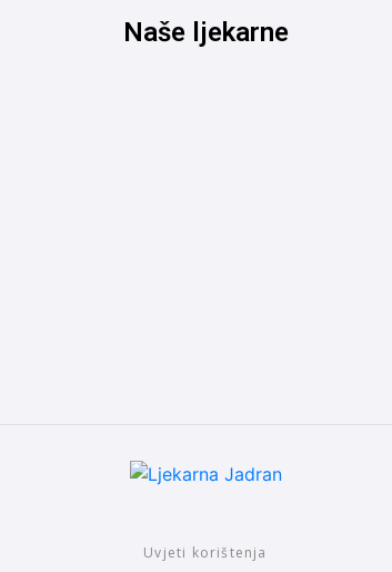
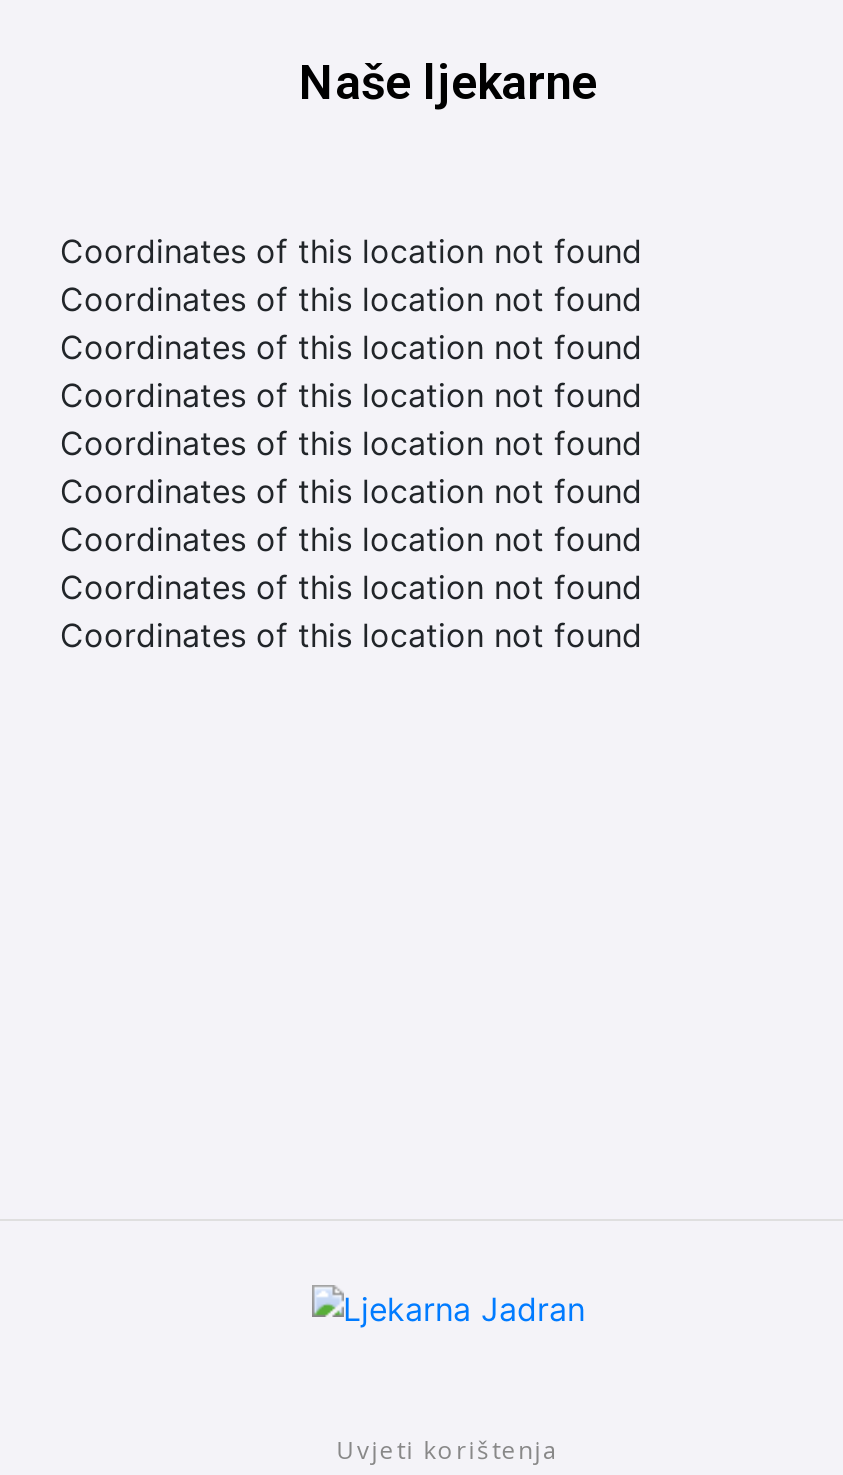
none -> [60,231,642,655] Coordinates of this location not found | Coordinates of this location not found | Coordinates of this location not found | Coordinates of this location not found | Coordinates of this location not found | Coordinates of this location not found | Coordinates of this location not found | Coordinates of this location not found | Coordinates of this location not found

